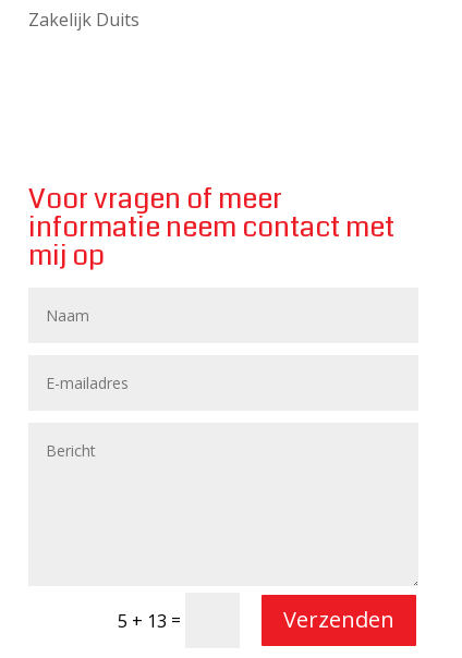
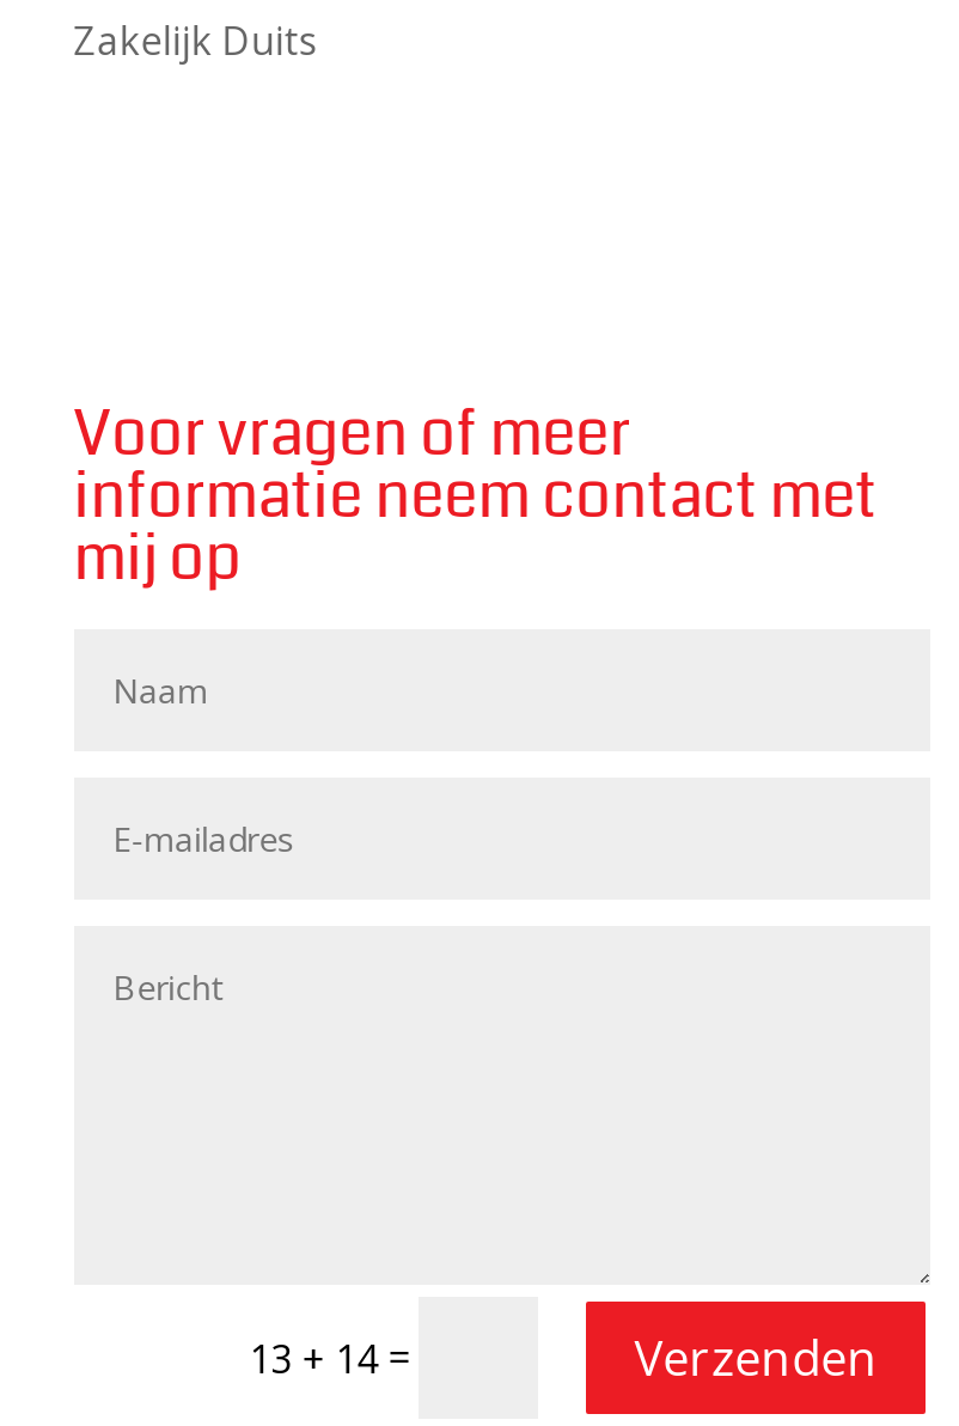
[118,607,185,633] 5 + 13 = -> [249,1332,419,1387] 13 + 14 =

